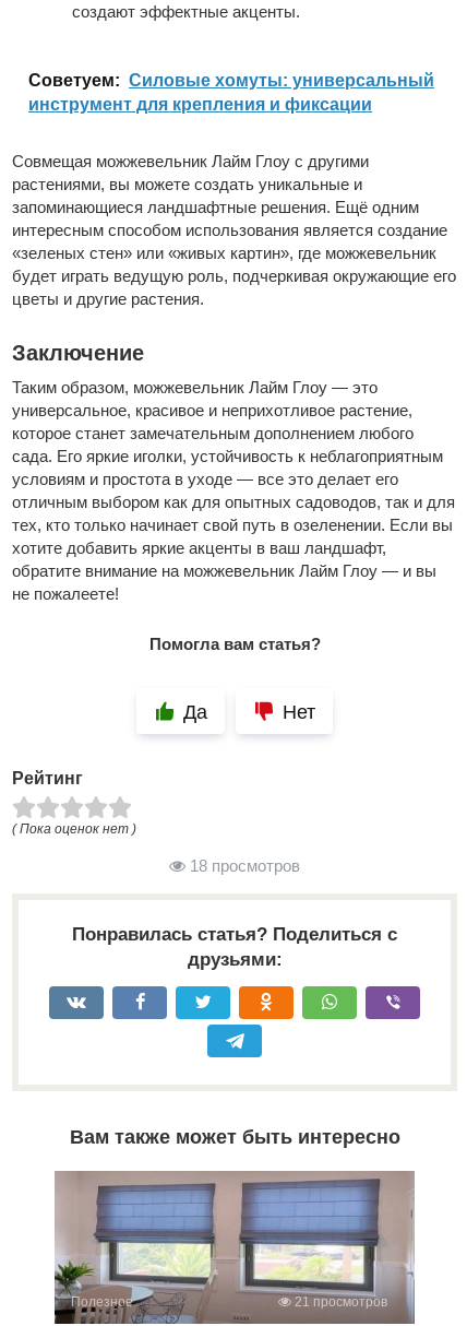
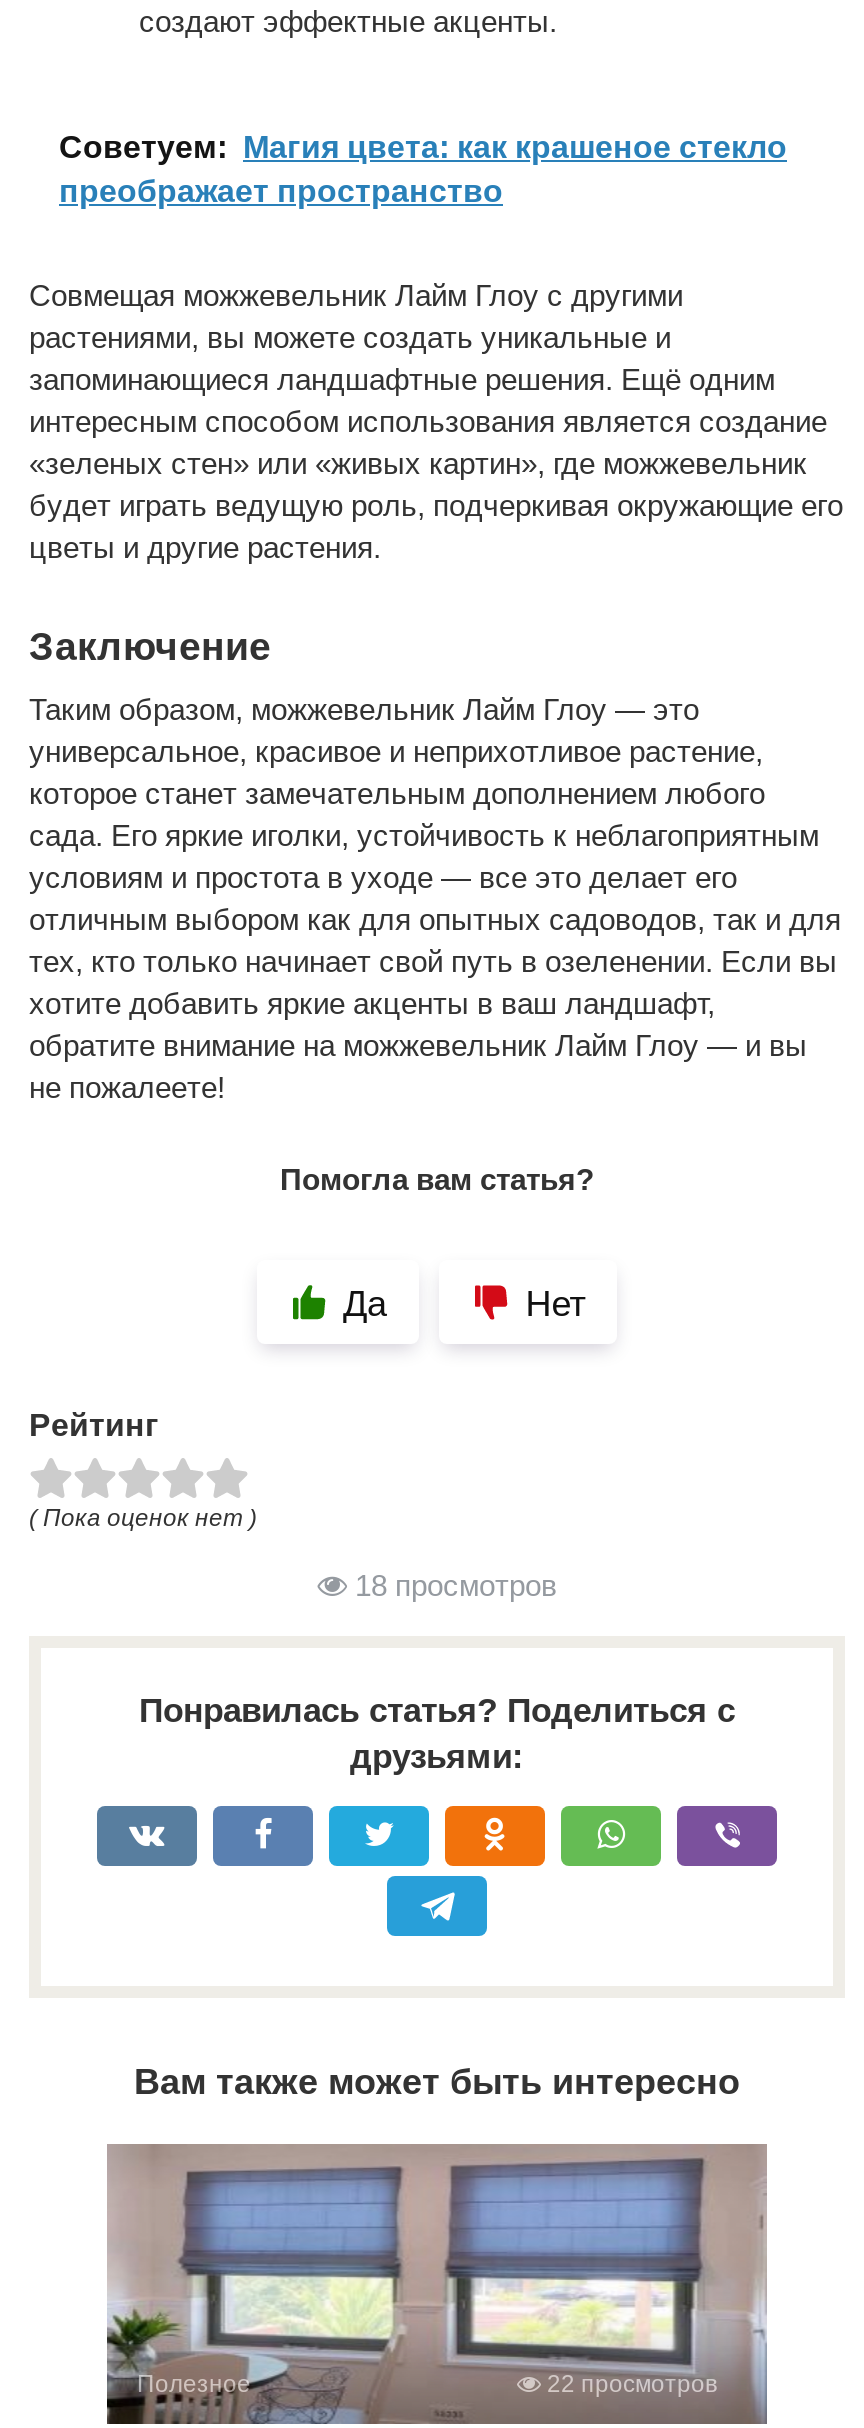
[28,71,434,114] Cоветуем: Силовые хомуты: универсальный | инструмент для крепления и фиксации -> [59,130,787,208] Cоветуем: Магия цвета: как крашеное стекло | преображает пространство
[291,1294,387,1310] 21 просмотров -> [541,2370,717,2398] 22 просмотров

